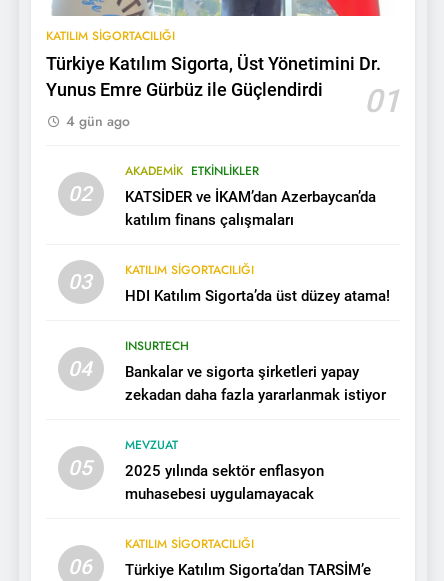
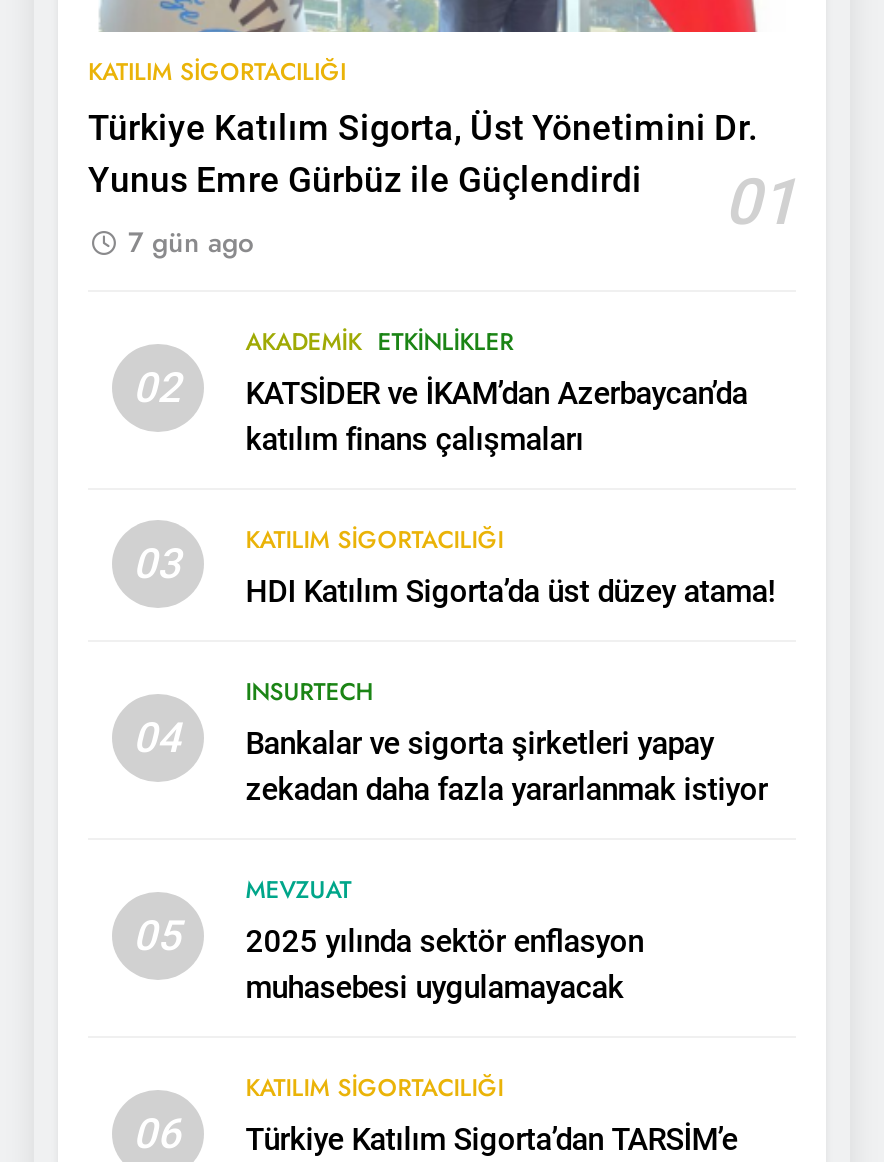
[66,111,130,131] 4 gün ago -> [128,221,254,261] 7 gün ago

